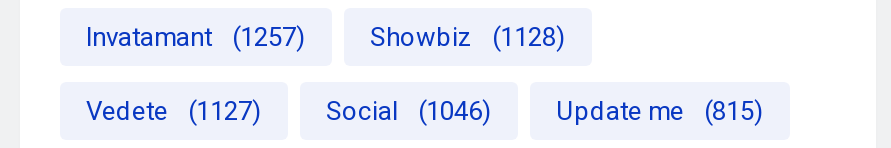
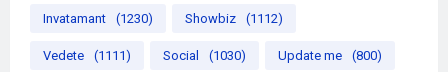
[86,21,306,51] Invatamant (1257) -> [43,11,153,26] Invatamant (1230)
[370,21,566,51] Showbiz (1128) -> [185,11,283,26] Showbiz (1112)
[86,95,262,125] Vedete (1127) -> [43,48,131,63] Vedete (1111)
[326,95,492,125] Social (1046) -> [163,48,246,63] Social (1030)
[556,95,764,125] Update me (815) -> [278,48,382,63] Update me (800)

